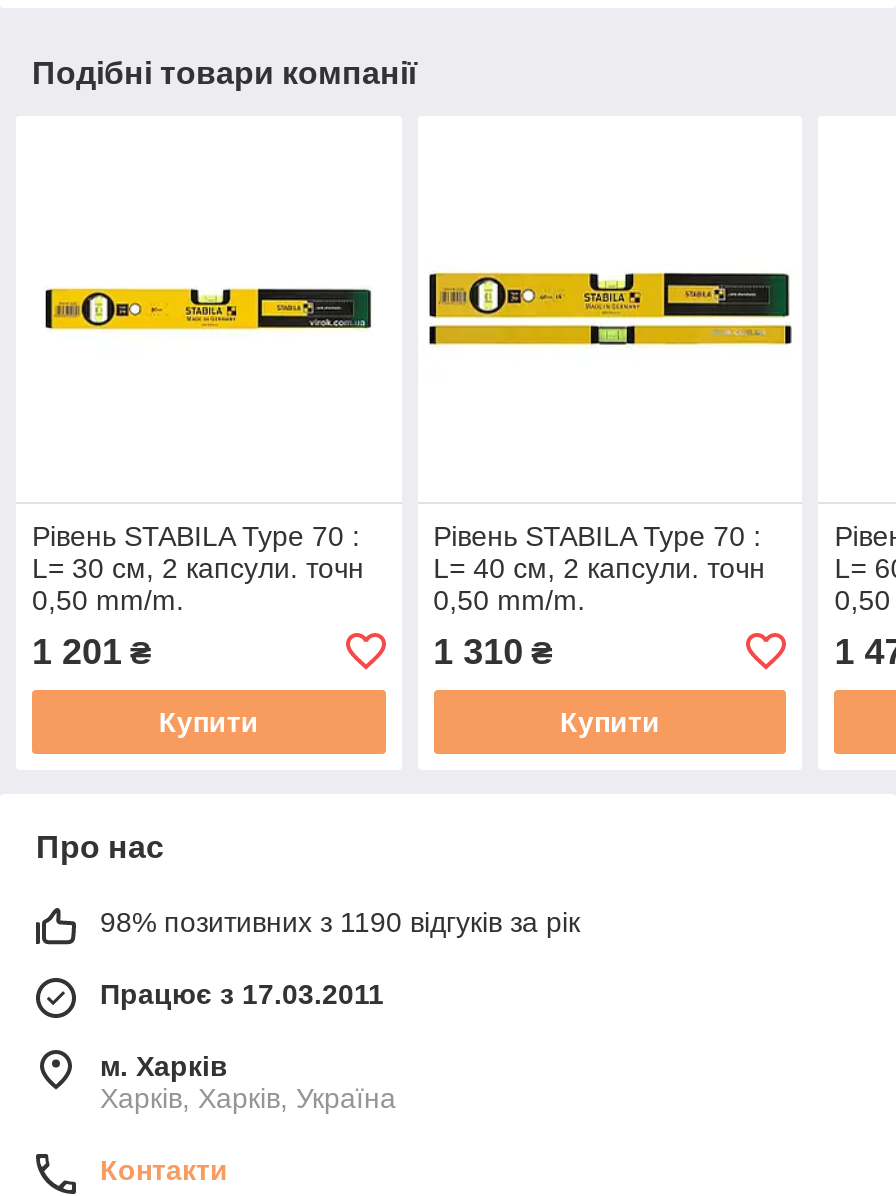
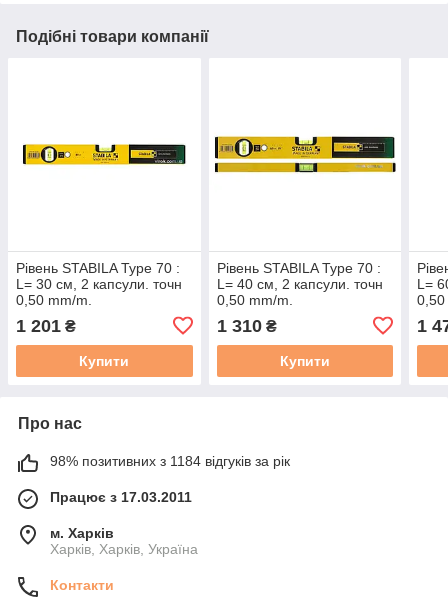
[100,906,580,938] 98% позитивних з 1190 відгуків за рік -> [50,453,290,469] 98% позитивних з 1184 відгуків за рік

